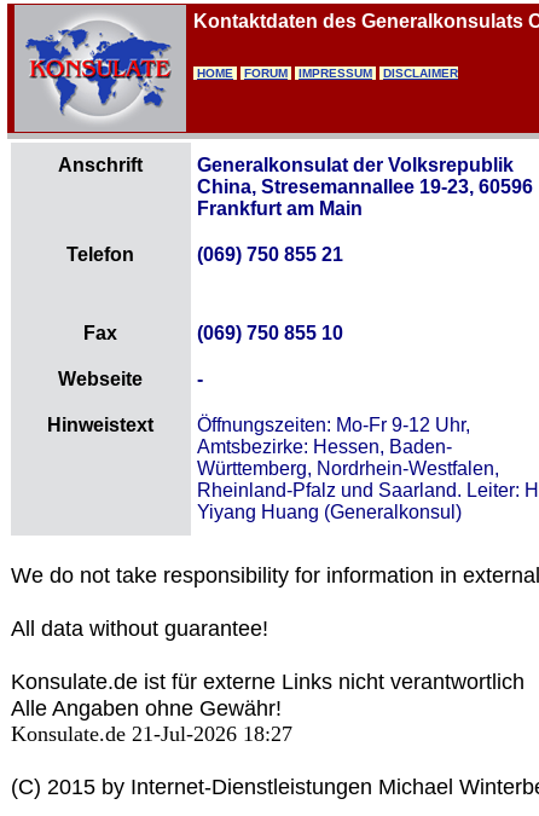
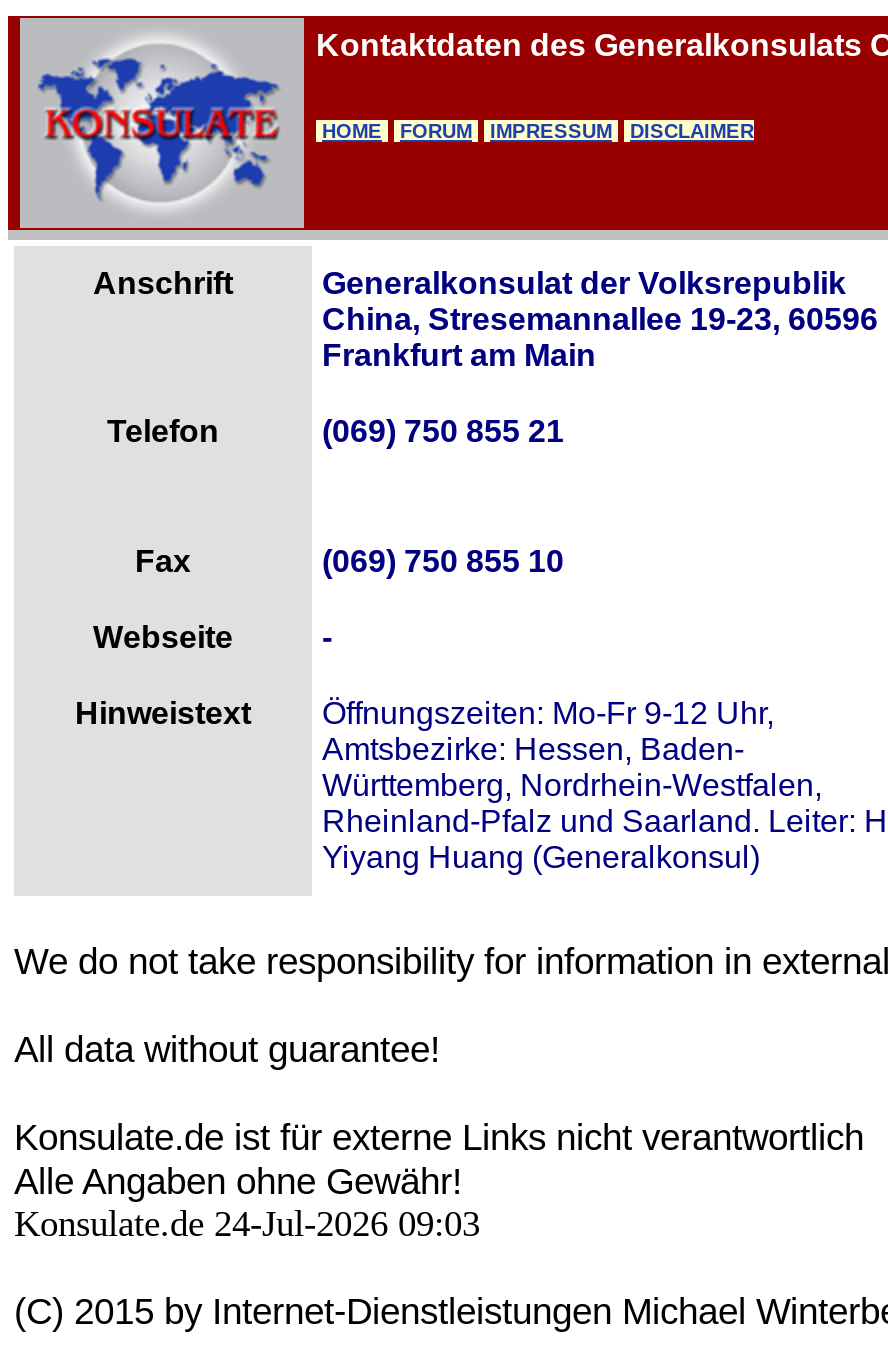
[11,722,292,746] Konsulate.de 21-Jul-2026 18:27 -> [14,1204,480,1244] Konsulate.de 24-Jul-2026 09:03

